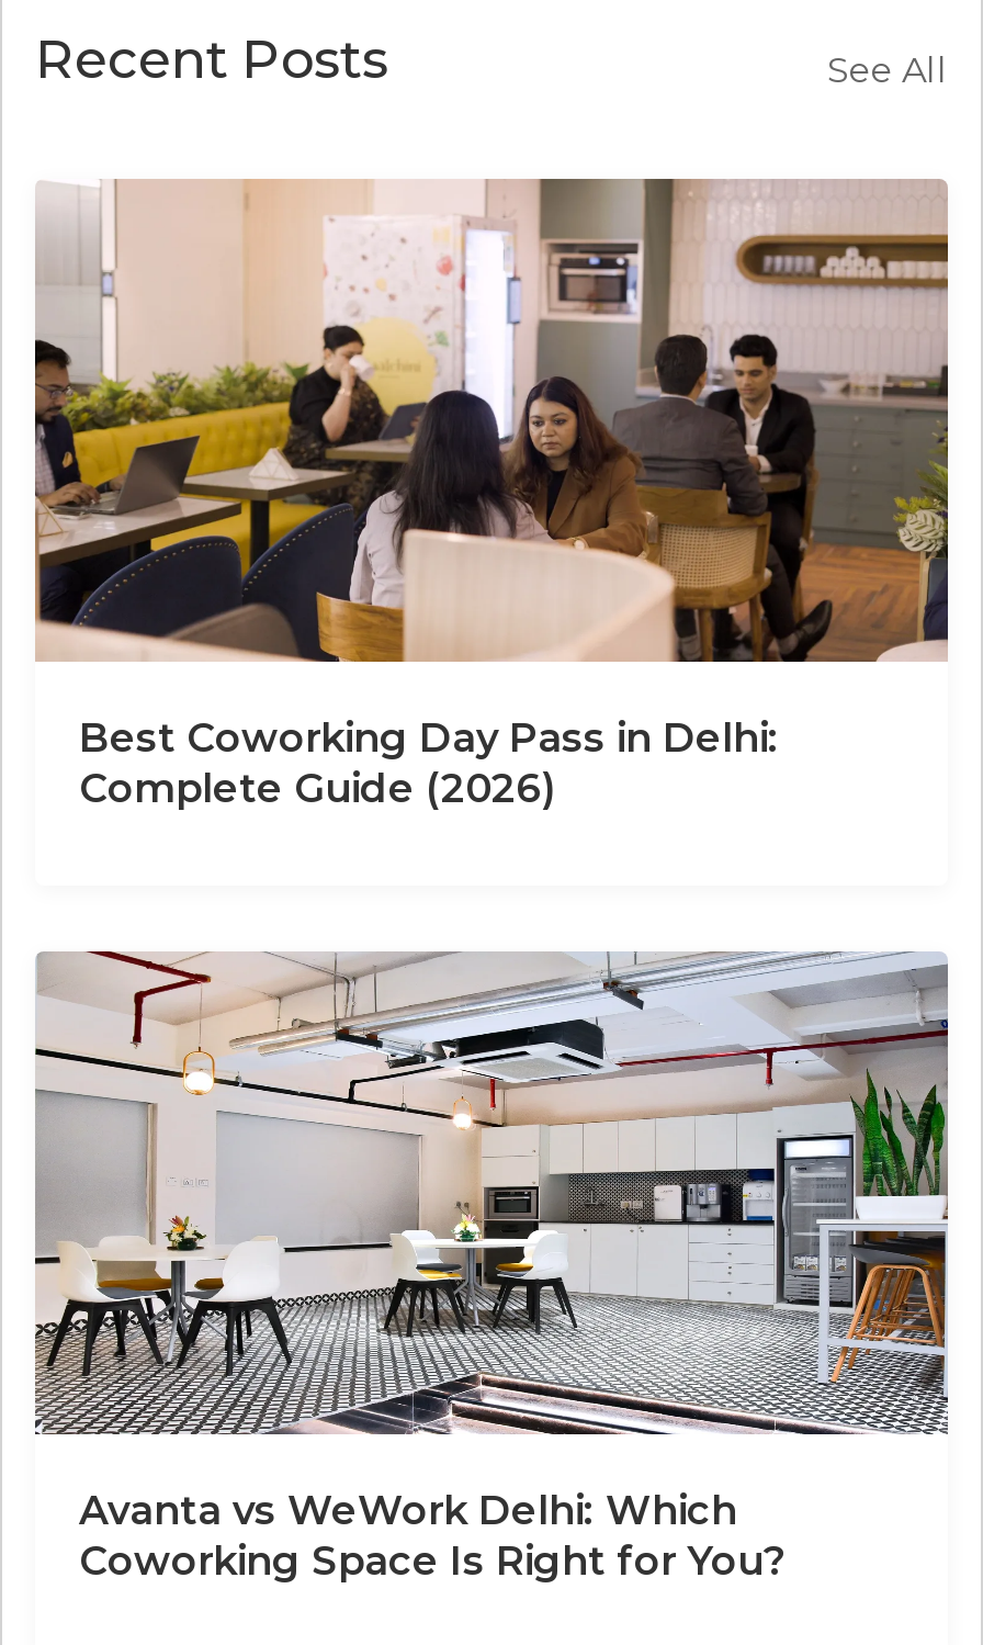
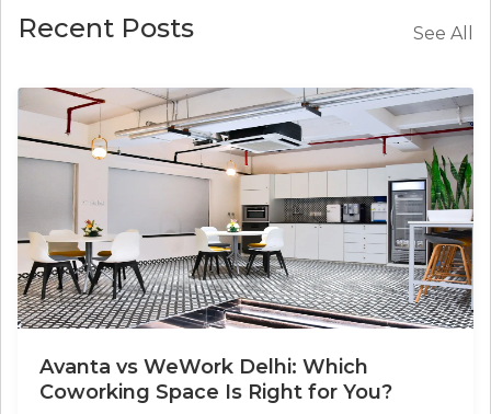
[35,179,950,813] [image] | Best Coworking Day Pass in Delhi: | Complete Guide (2026) -> none

